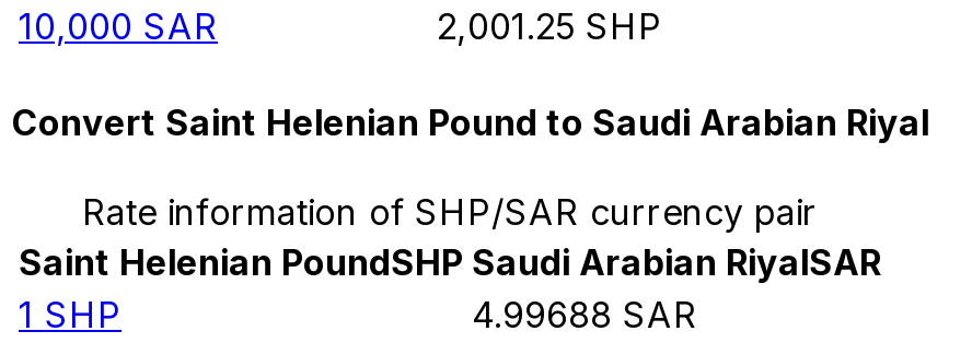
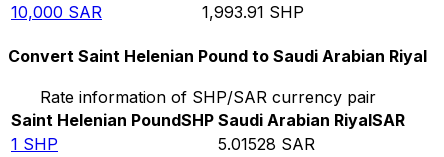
[437,4,662,48] 2,001.25 SHP -> [202,2,304,22] 1,993.91 SHP
[472,293,697,337] 4.99688 SAR -> [218,134,315,154] 5.01528 SAR

